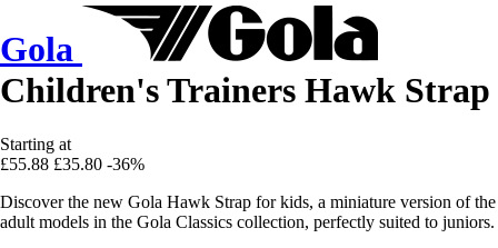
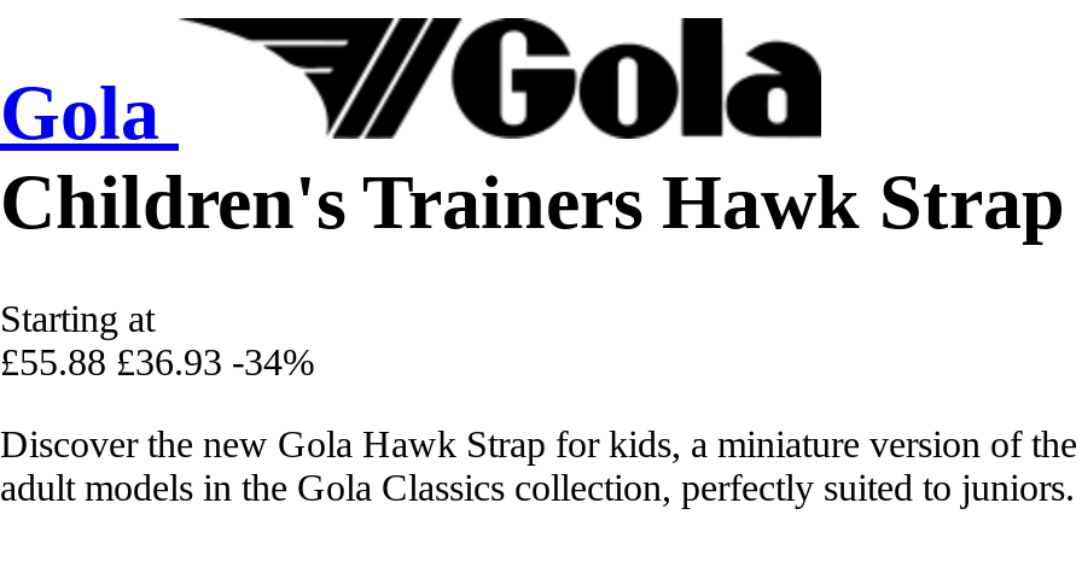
[0,155,145,174] £55.88 £35.80 -36% -> [0,342,314,383] £55.88 £36.93 -34%

